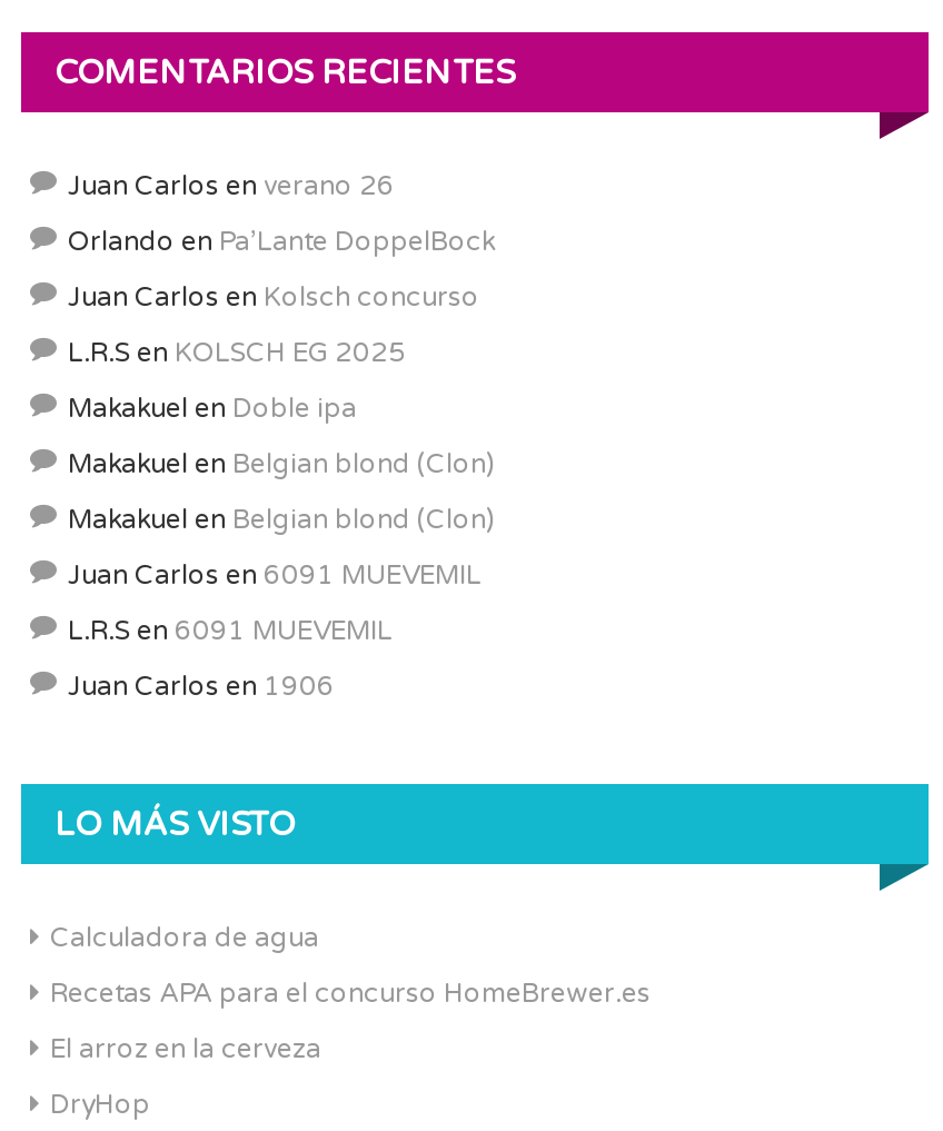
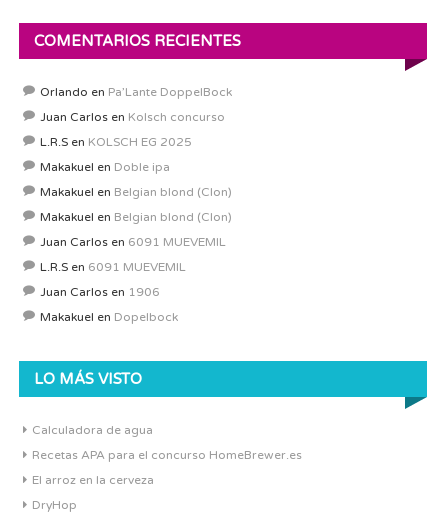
[68,170,395,201] Juan Carlos en verano 26 -> none
moved [68,226,495,702] -> [40,85,232,299]: Orlando en Pa’Lante DoppelBock | Juan Carlos en Kolsch concurso | L.R.S en KOLSCH EG 2025 | ... | L.R.S en 6091 MUEVEMIL | Juan Carlos en 1906
none -> [40,310,178,324] Makakuel en Dopelbock

